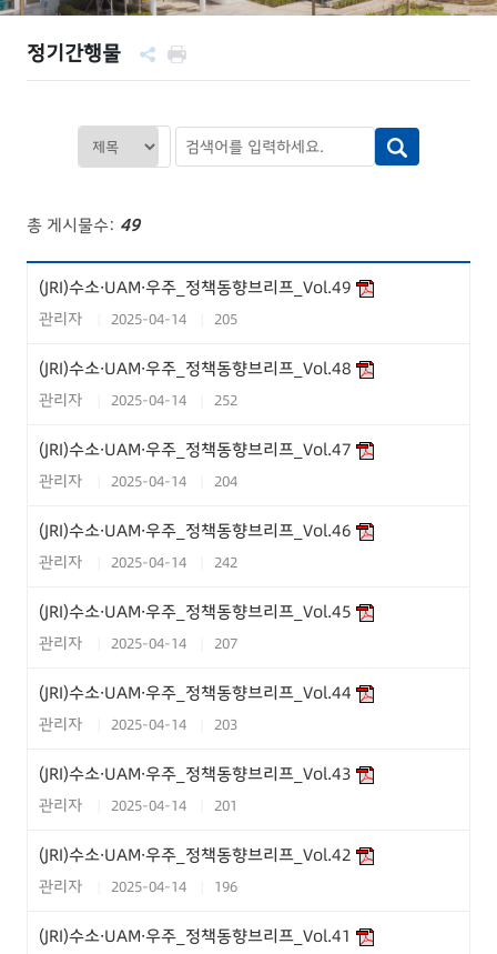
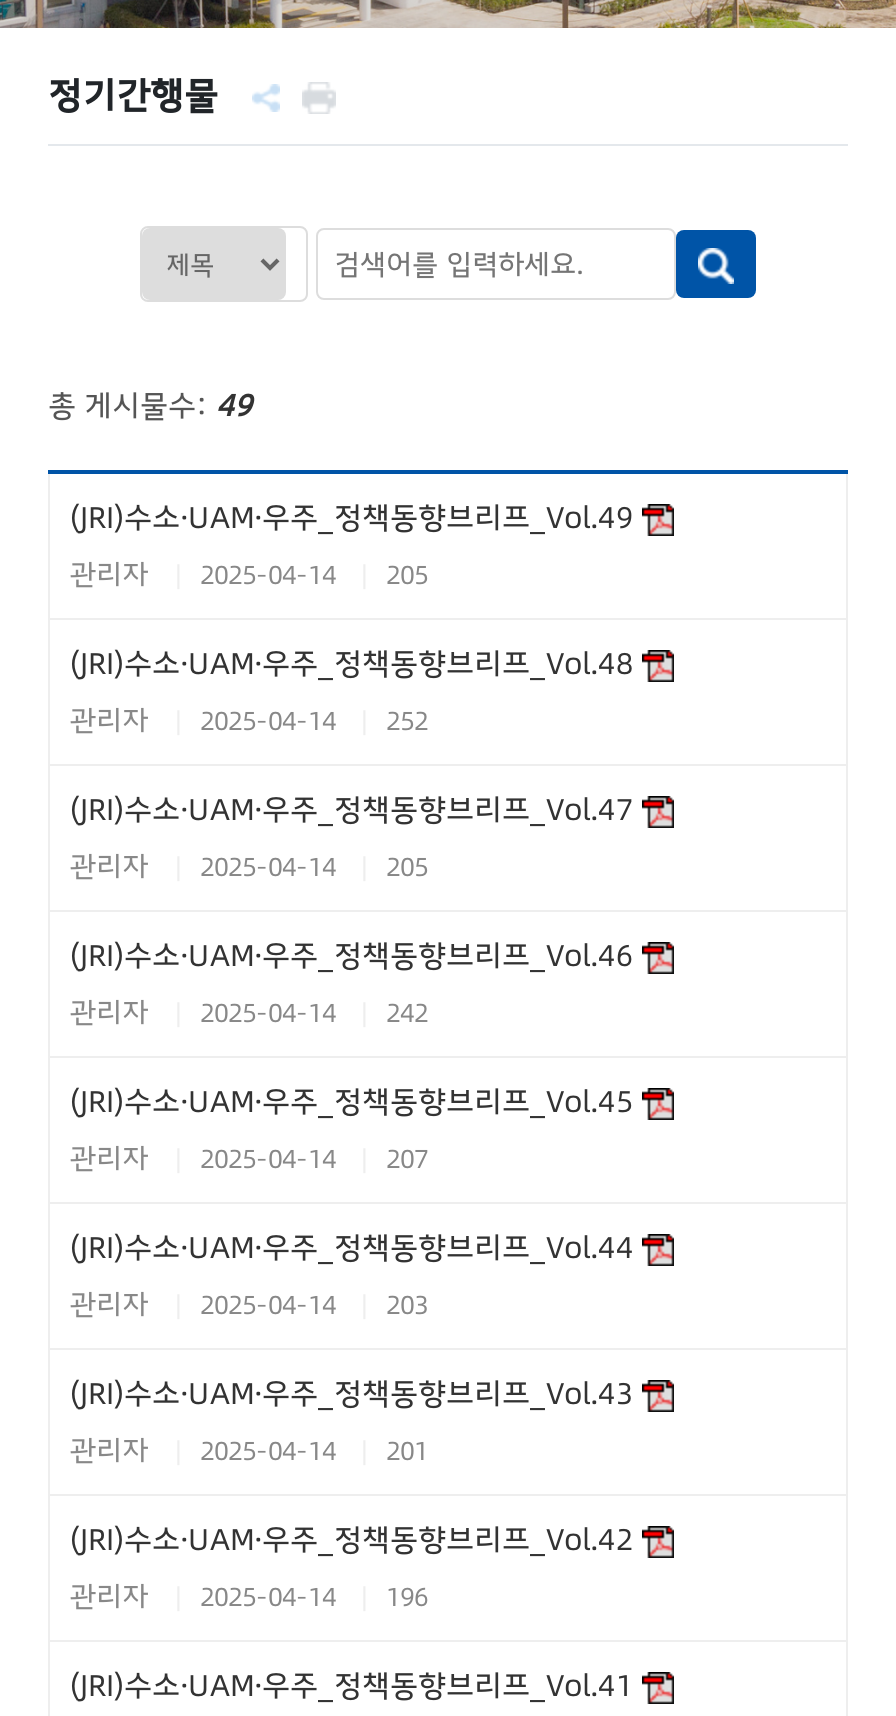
[39,470,237,492] 관리자 2025-04-14 204 -> [70,846,428,886] 관리자 2025-04-14 205

